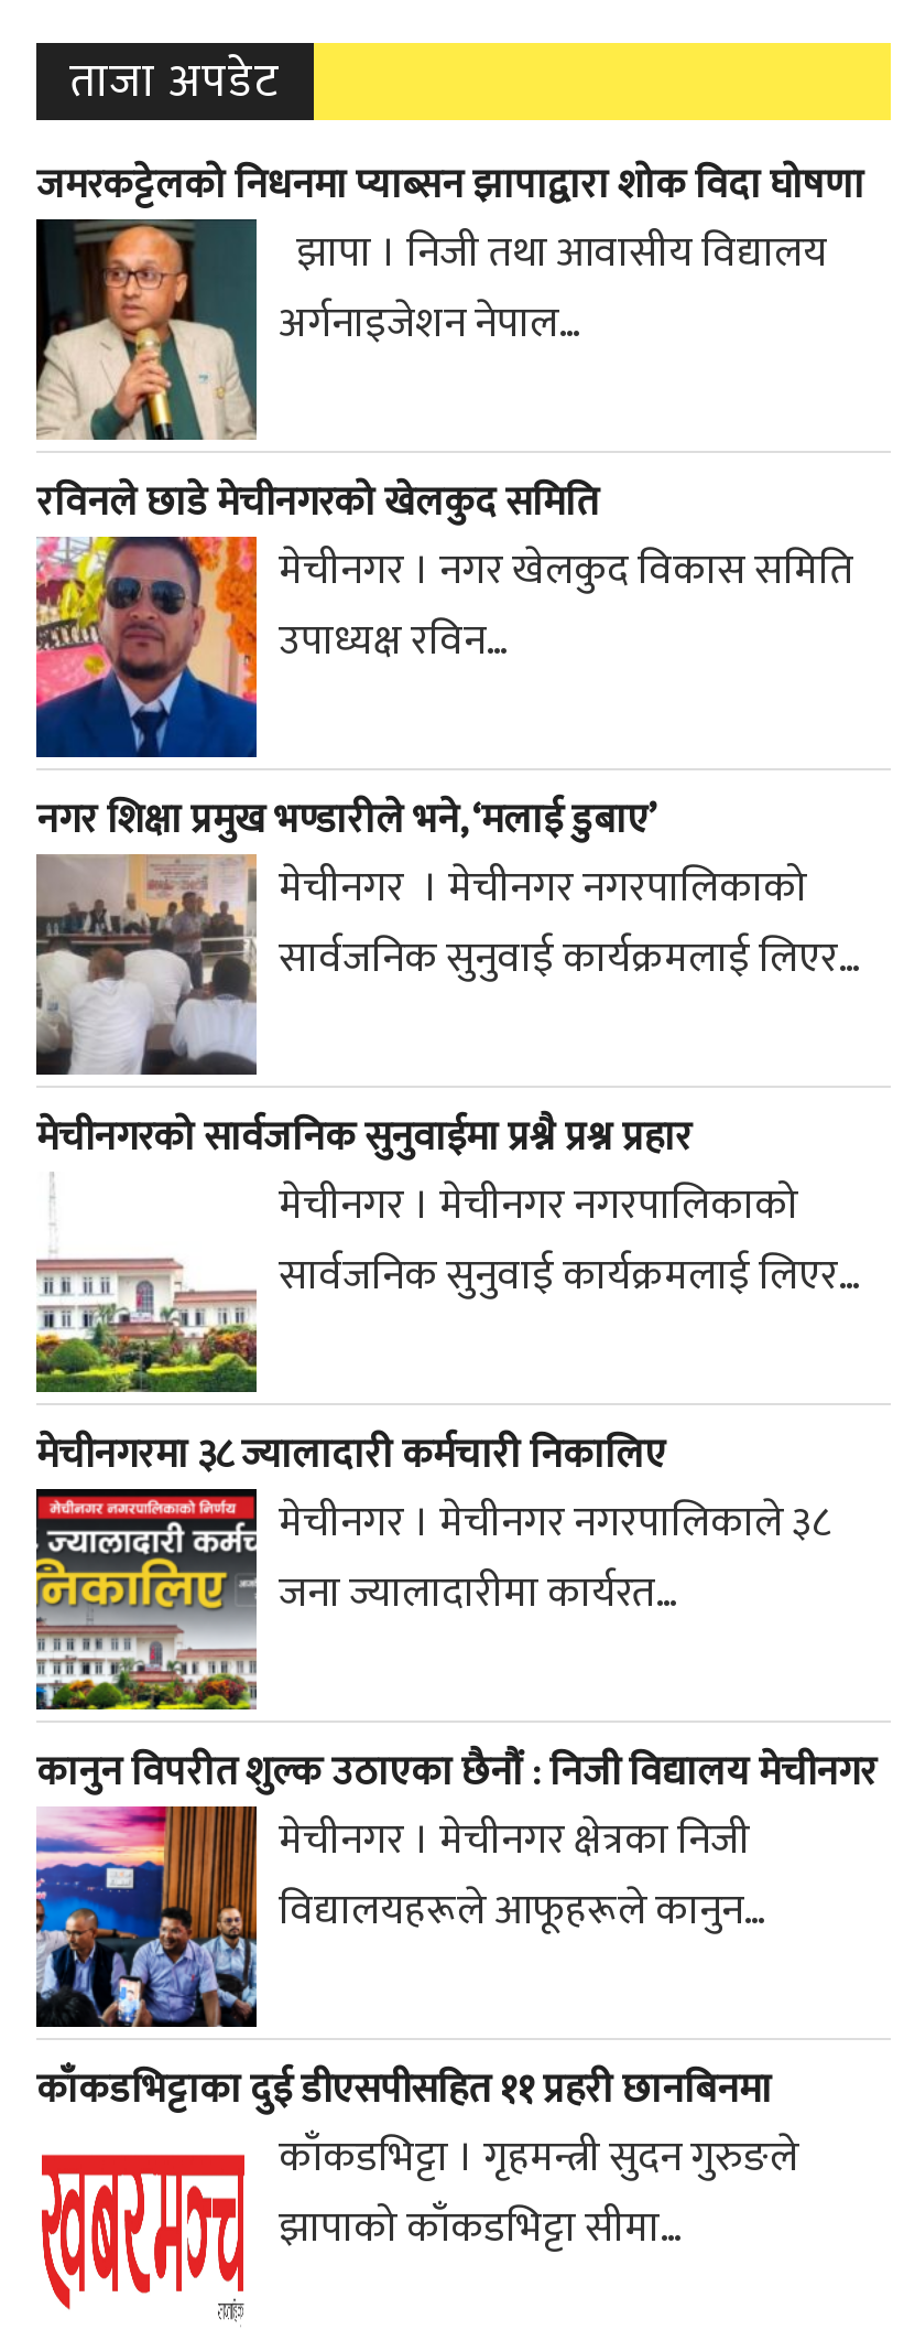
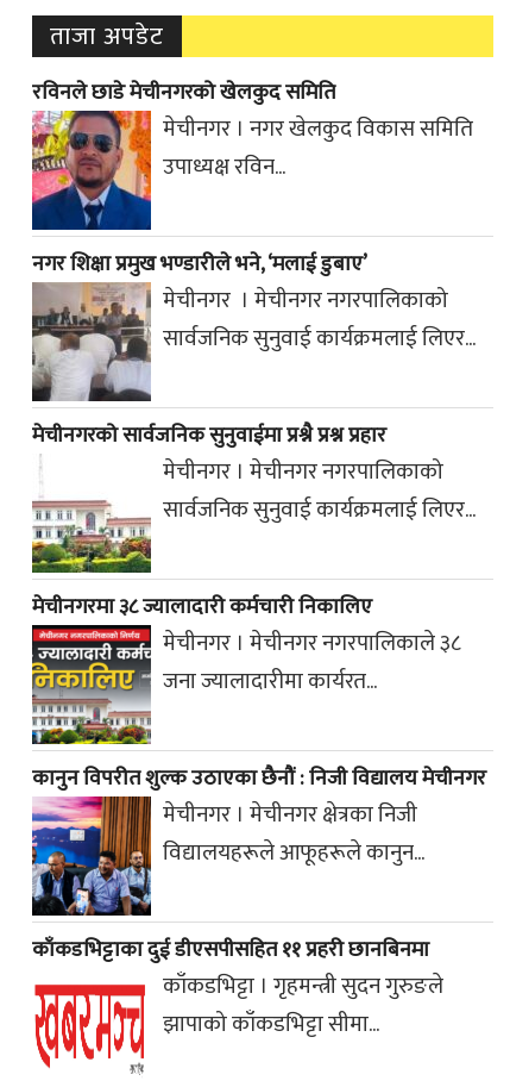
[34,153,864,443] [image] | जमरकट्टेलको निधनमा प्याब्सन झापाद्वारा शोक विदा घोषणा | झापा । निजी तथा आवासीय विद्यालय | अर्गनाइजेशन नेपाल... -> none

